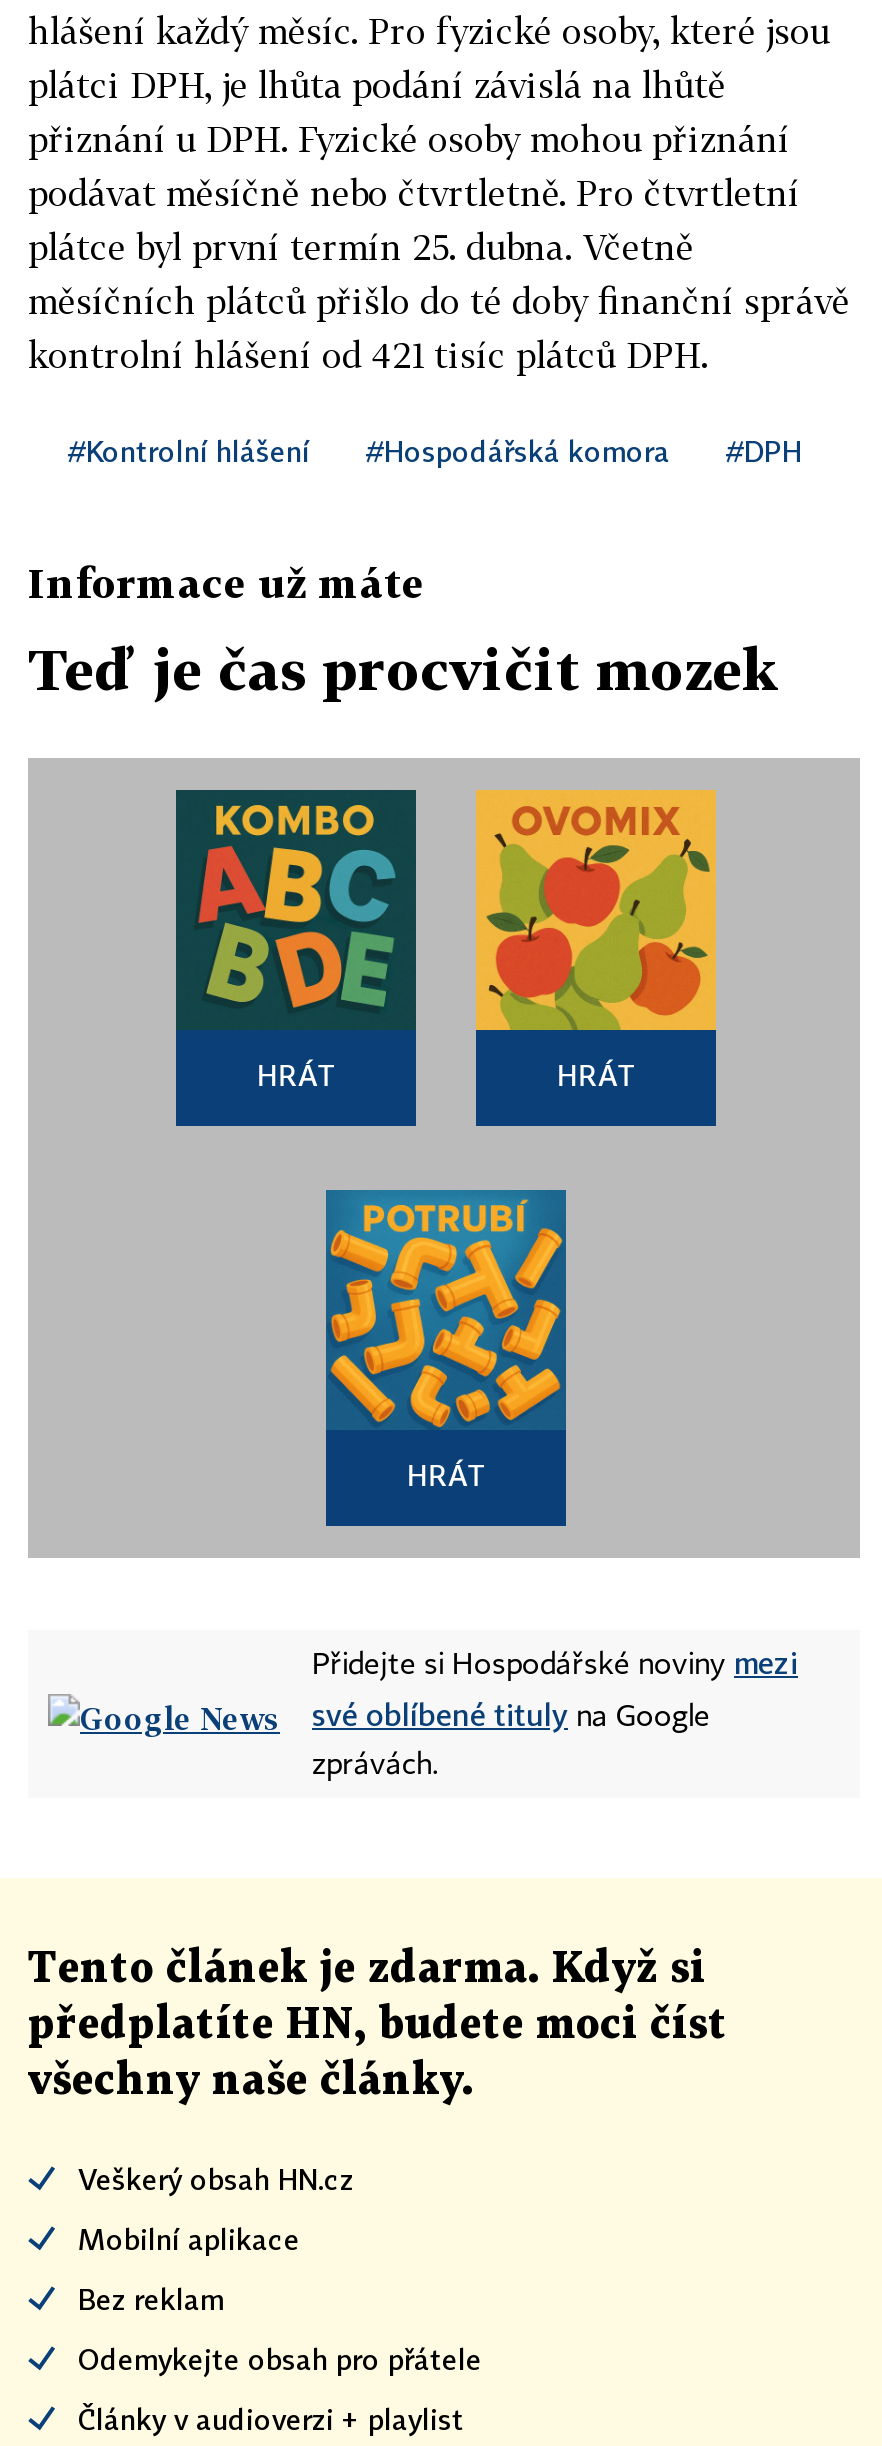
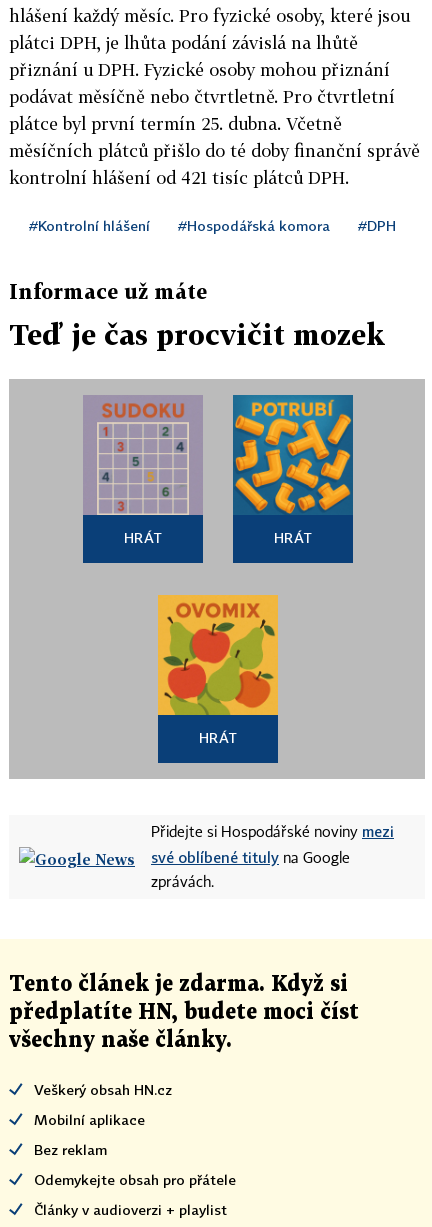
[174,788,418,1030] [image] -> [83,395,203,516] [image]
moved [474,788,718,1032] -> [157,594,279,716]: [image]
moved [324,1188,568,1430] -> [232,394,354,515]: [image]

